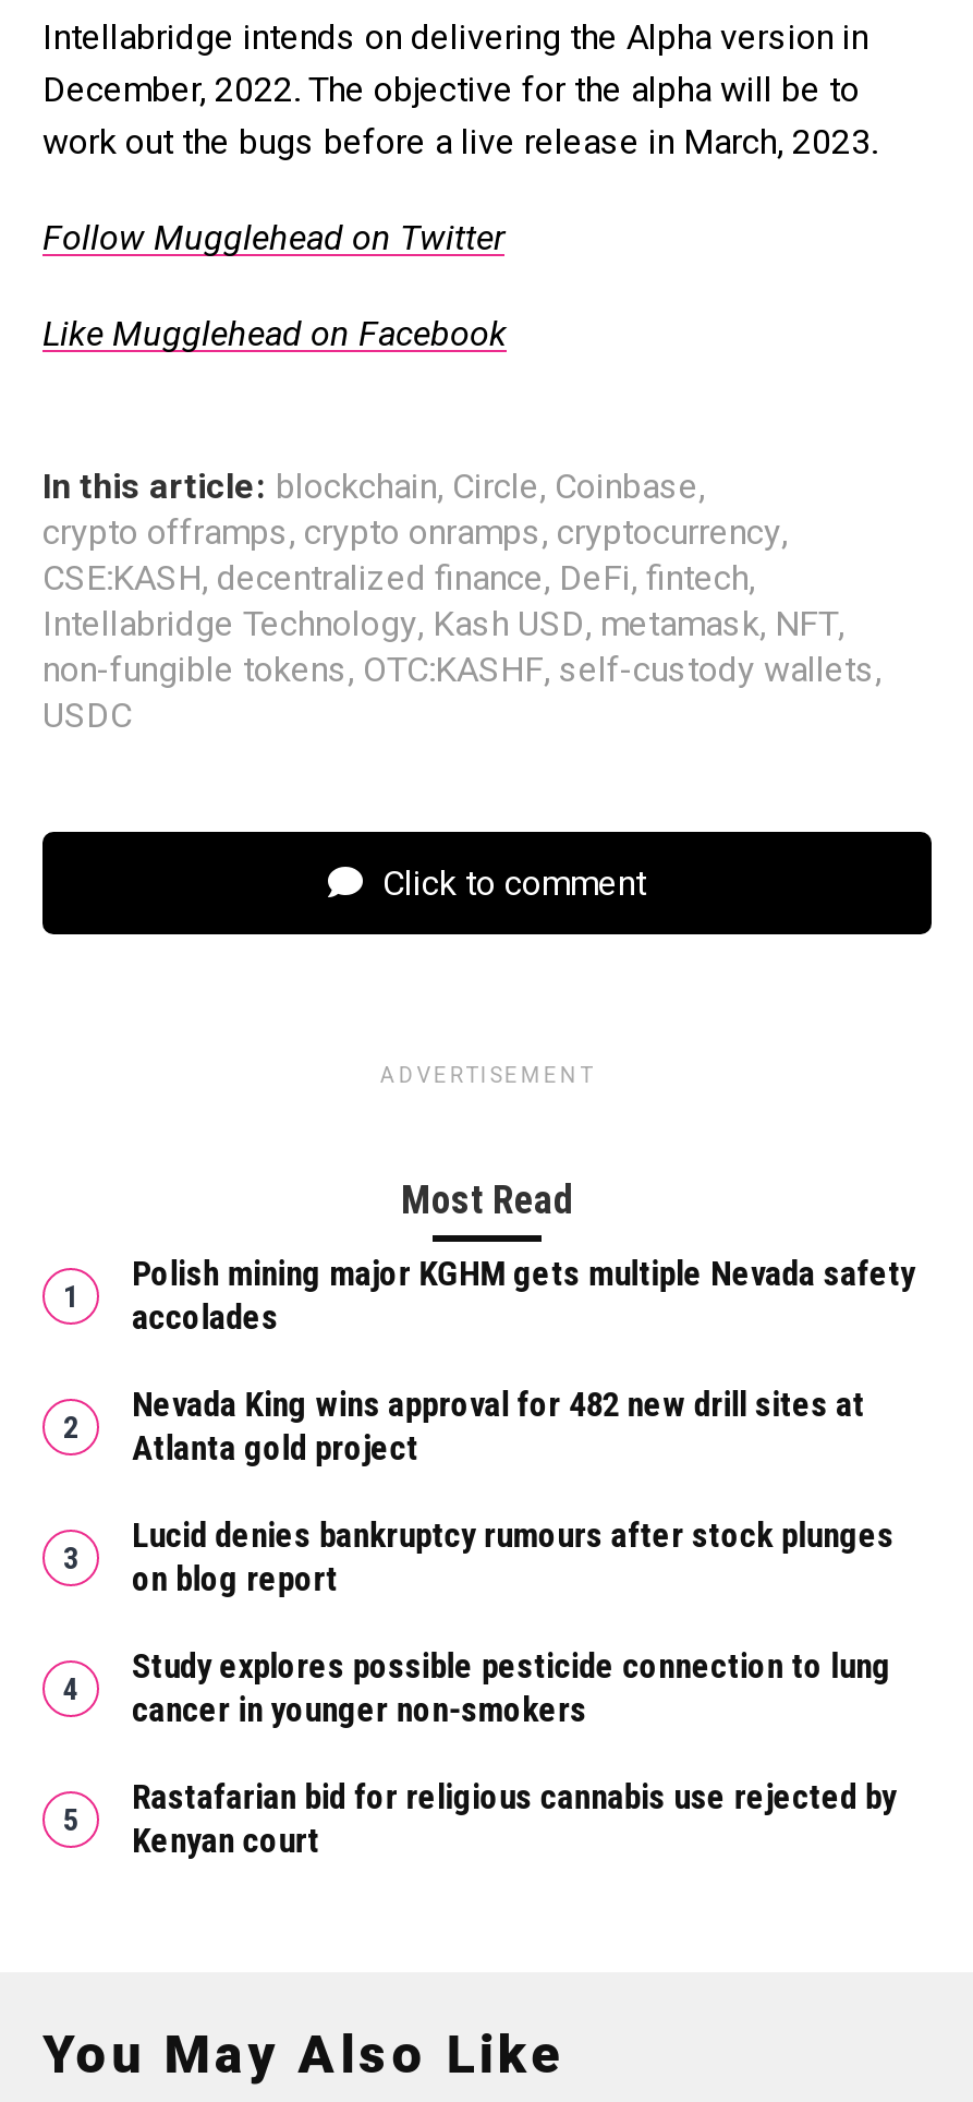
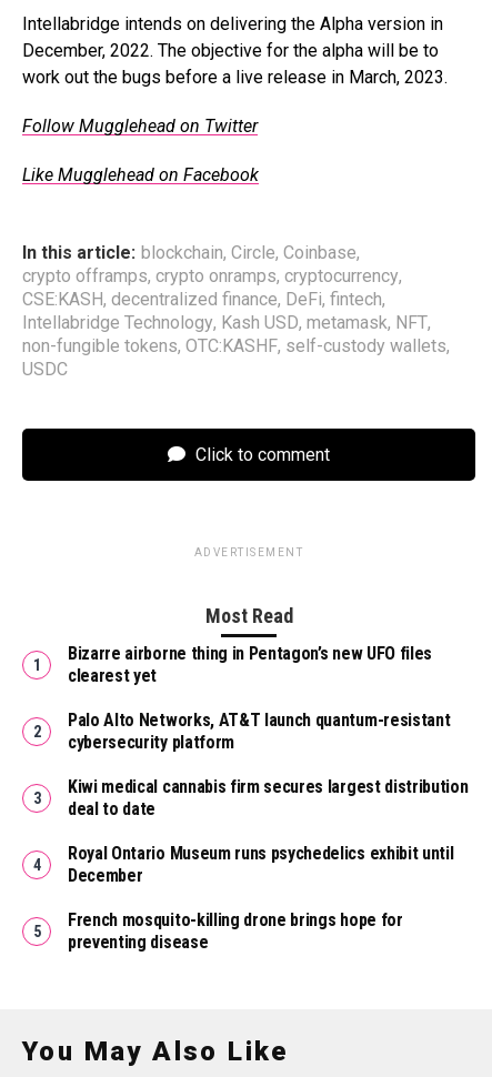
[132,1253,915,1338] Polish mining major KGHM gets multiple Nevada safety | accolades -> [68,643,432,686] Bizarre airborne thing in Pentagon’s new UFO files | clearest yet
[132,1384,865,1469] Nevada King wins approval for 482 new drill sites at | Atlanta gold project -> [68,709,450,753] Palo Alto Networks, AT&T launch quantum-resistant | cybersecurity platform
[132,1515,894,1600] Lucid denies bankruptcy rumours after stock plunges | on blog report -> [68,776,468,819] Kiwi medical cannabis firm secures largest distribution | deal to date
[132,1646,891,1731] Study explores possible pesticide connection to lung | cancer in younger non-smokers -> [68,843,454,886] Royal Ontario Museum runs psychedelics exhibit until | December
[132,1777,896,1862] Rastafarian bid for religious cannabis use rejected by | Kenyan court -> [68,909,403,952] French mosquito-killing drone brings hope for | preventing disease

